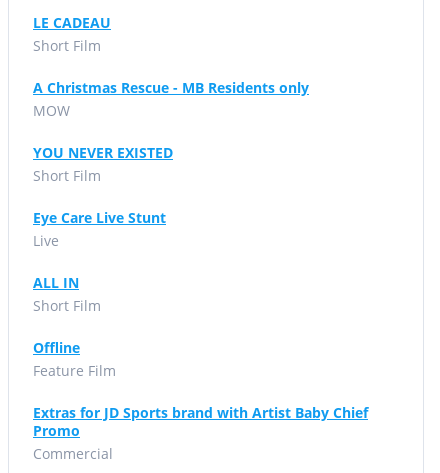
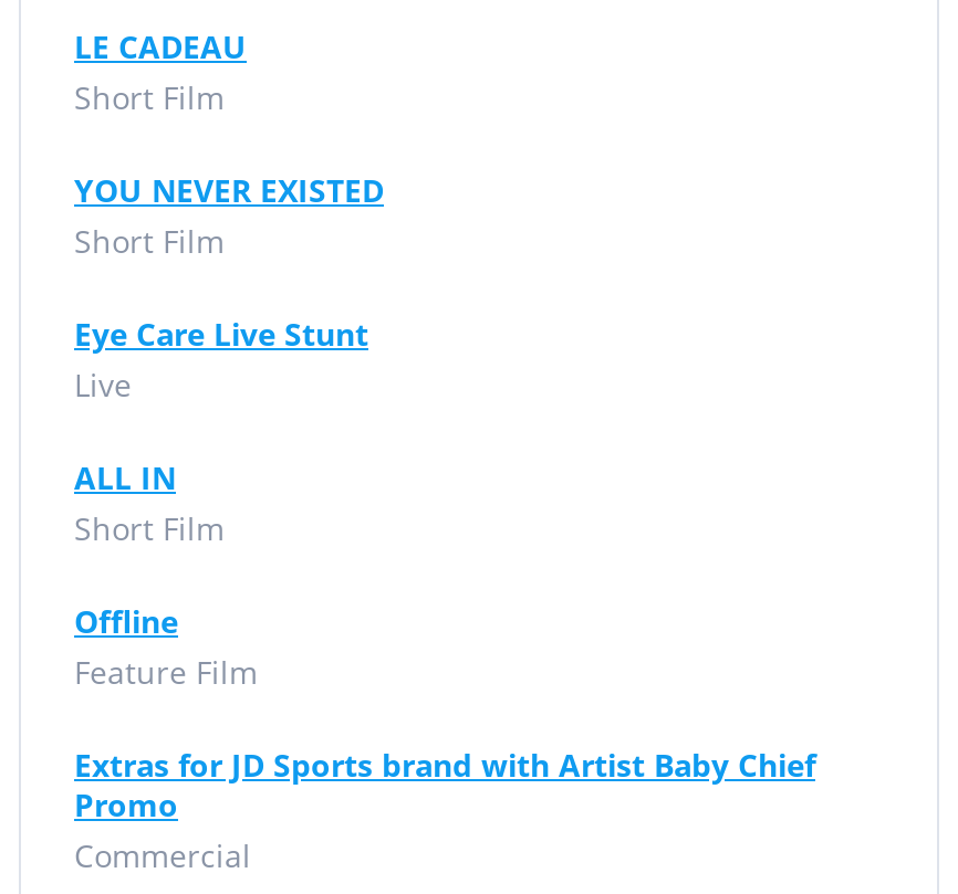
[33,78,309,120] A Christmas Rescue - MB Residents only | MOW -> none

